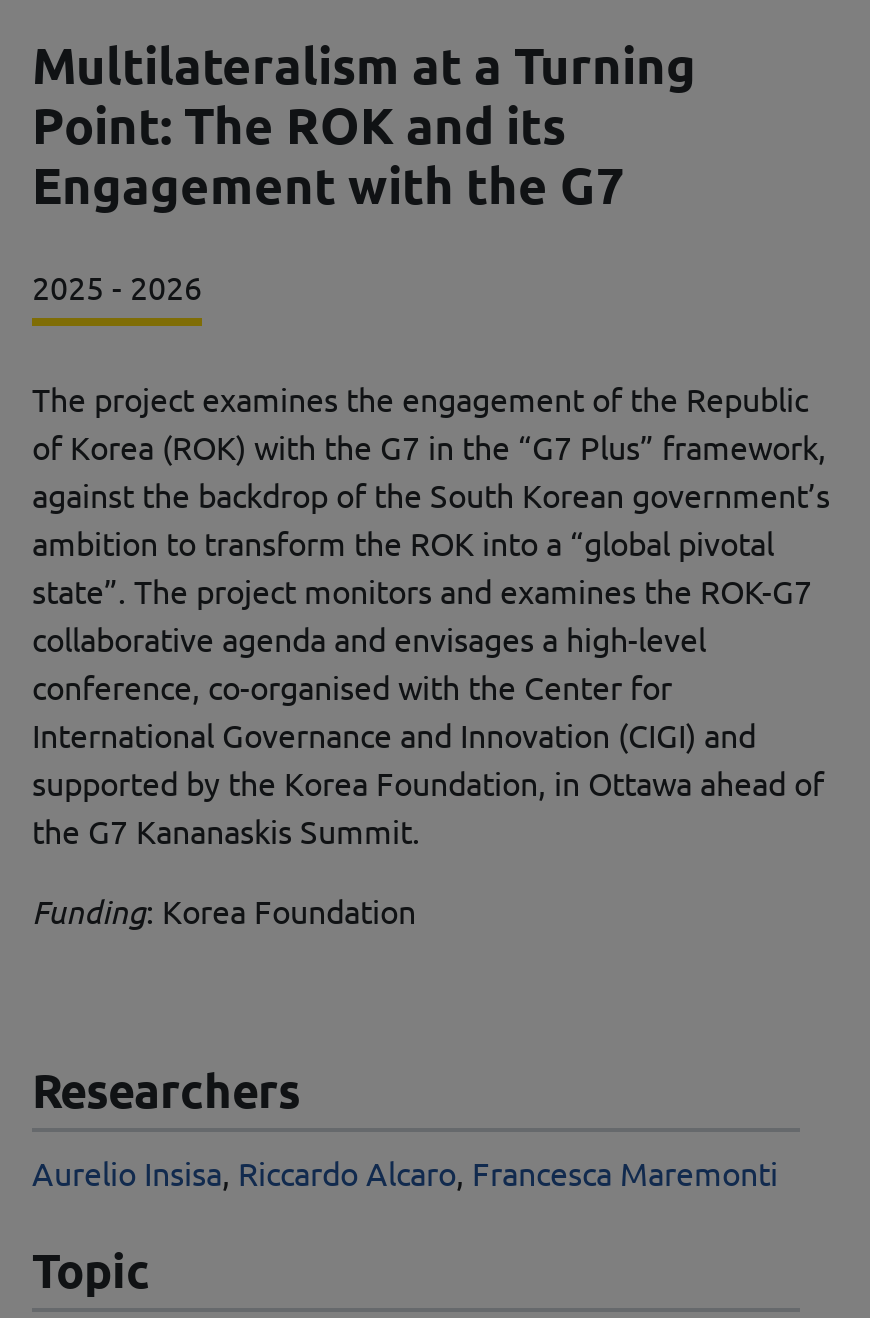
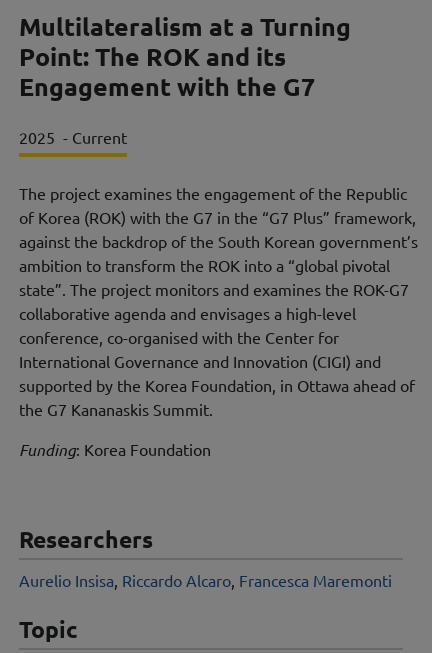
[32,267,202,307] 2025 - 2026 -> [19,127,127,147] 2025 | Current

